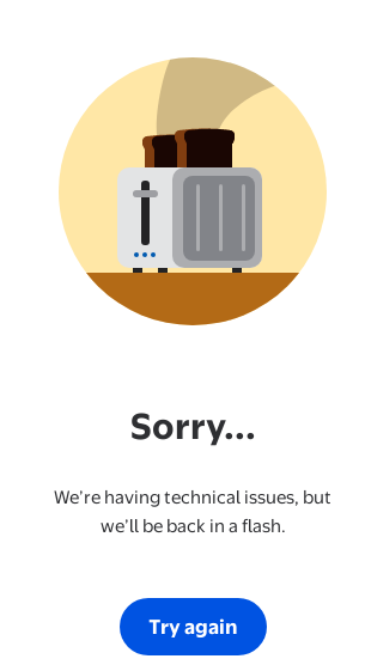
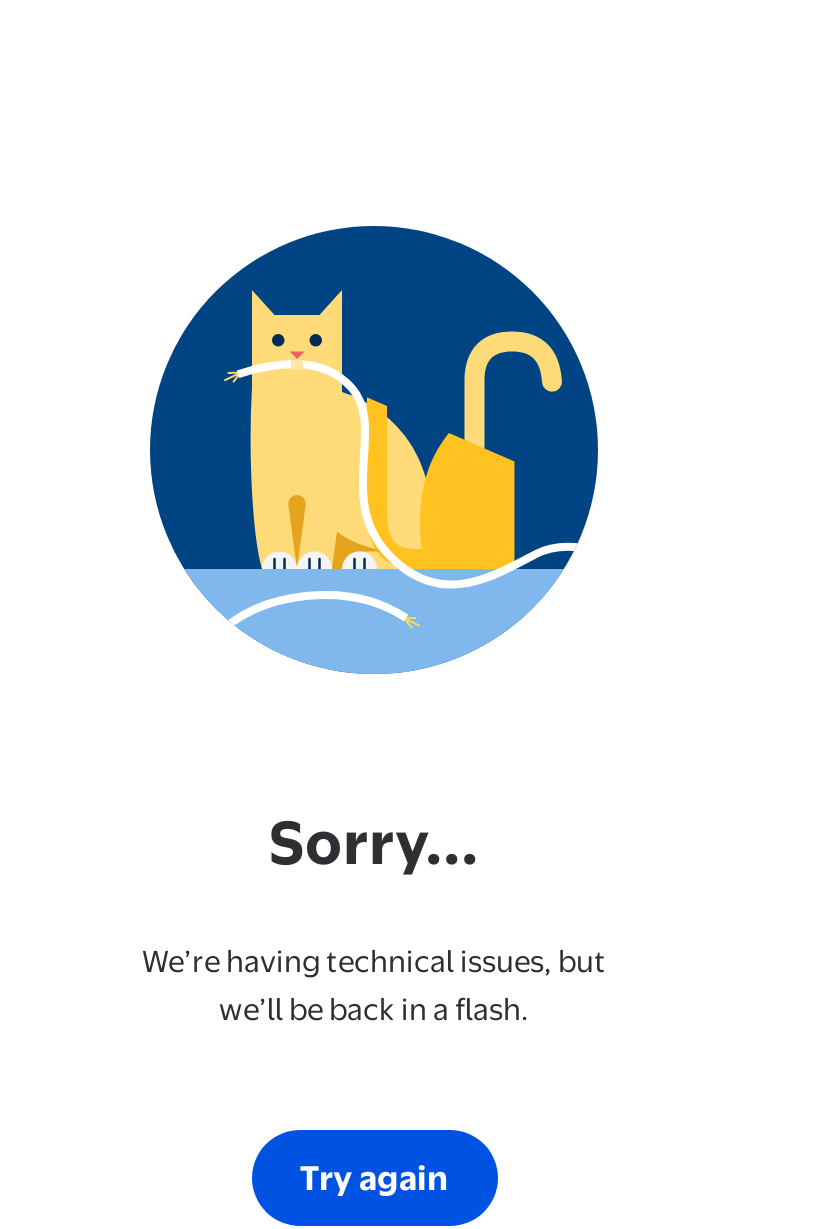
[59,57,327,327] [image] -> [148,224,600,676] [image]

